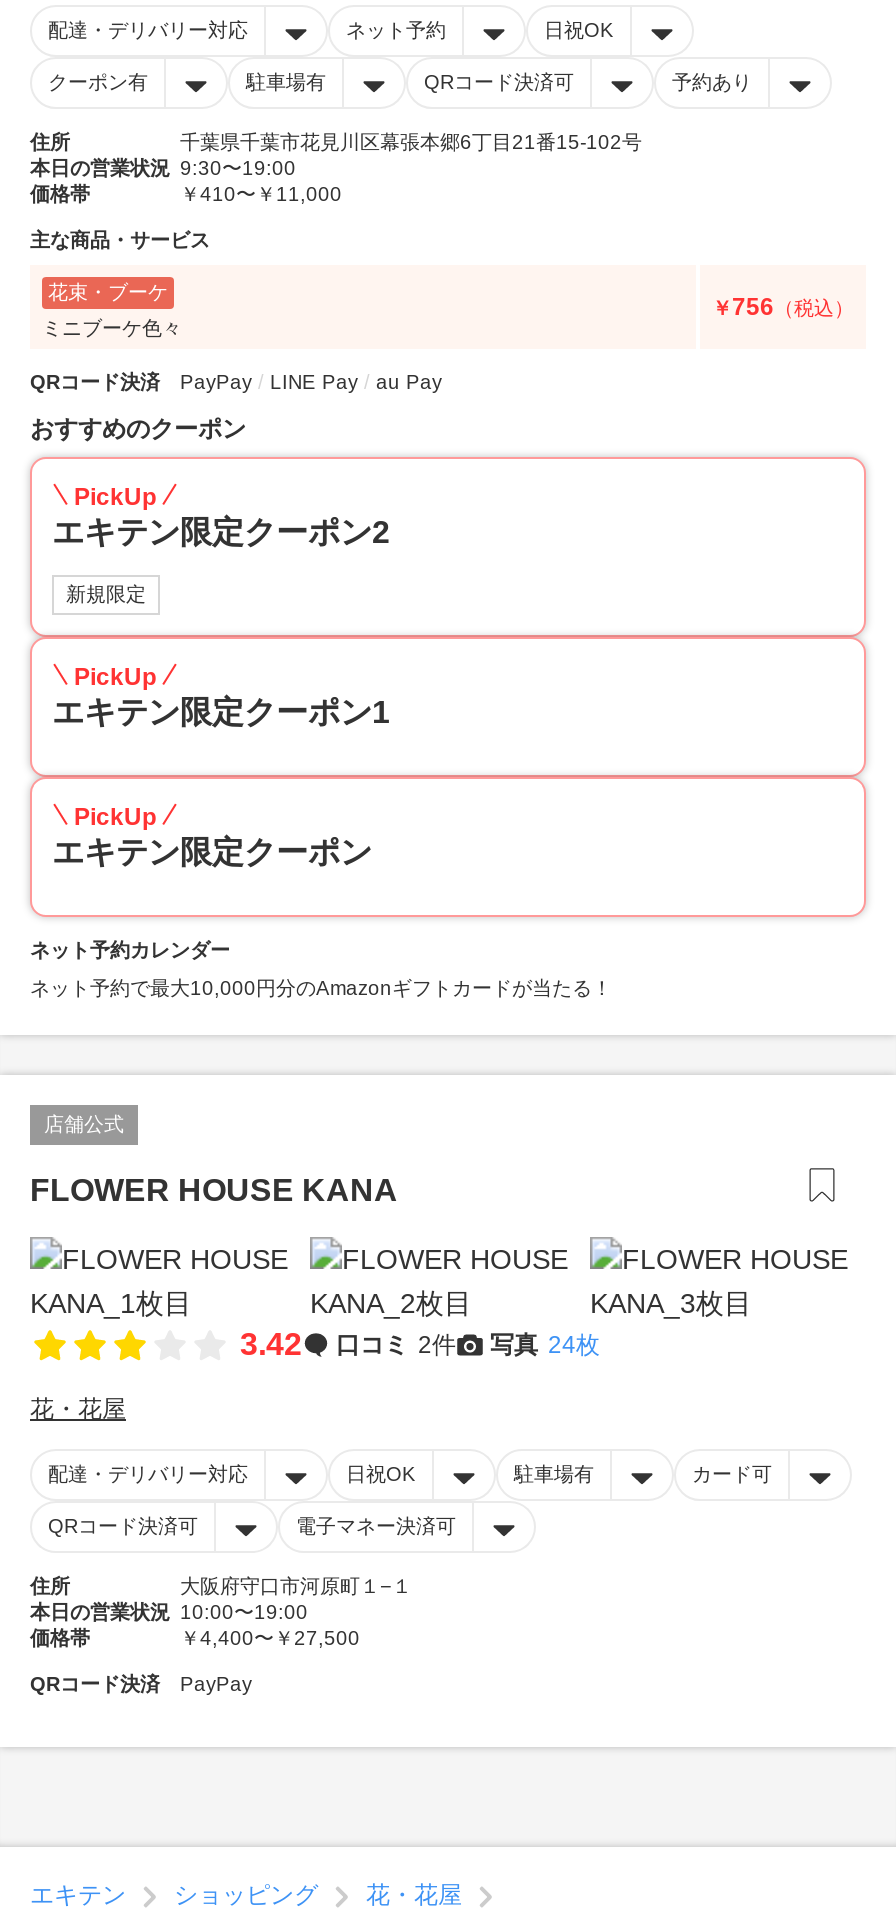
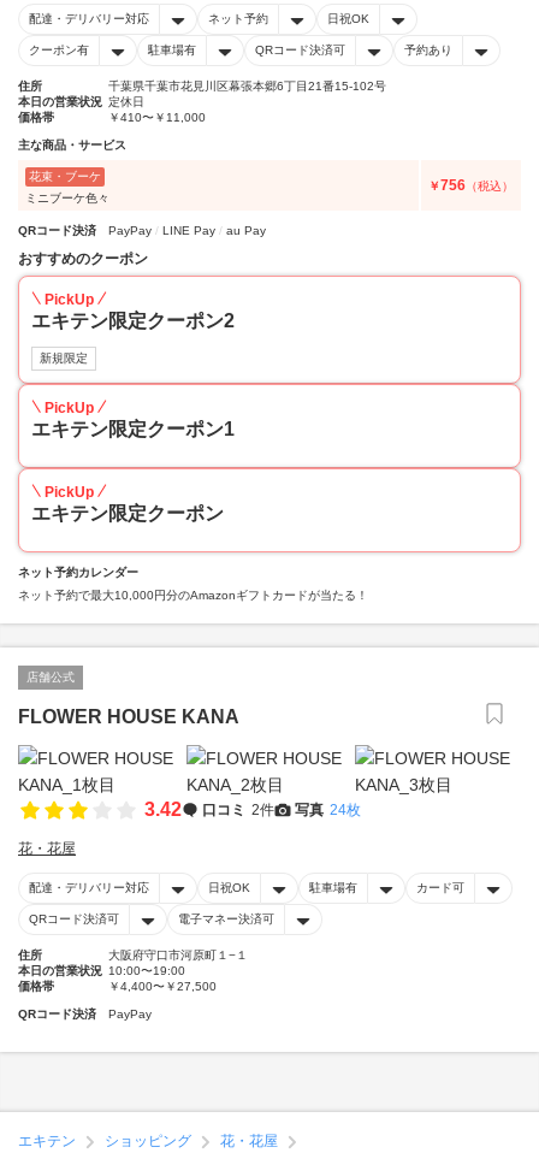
[30,157,296,179] 本日の営業状況 9:30〜19:00 -> [18,95,144,108] 本日の営業状況 定休日

